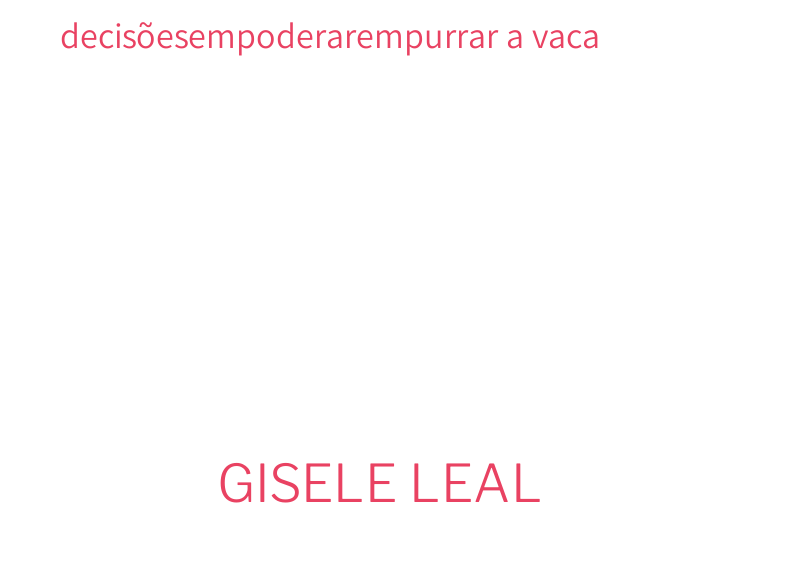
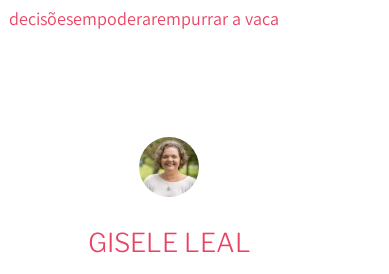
none -> [138,136,200,197] [image]

